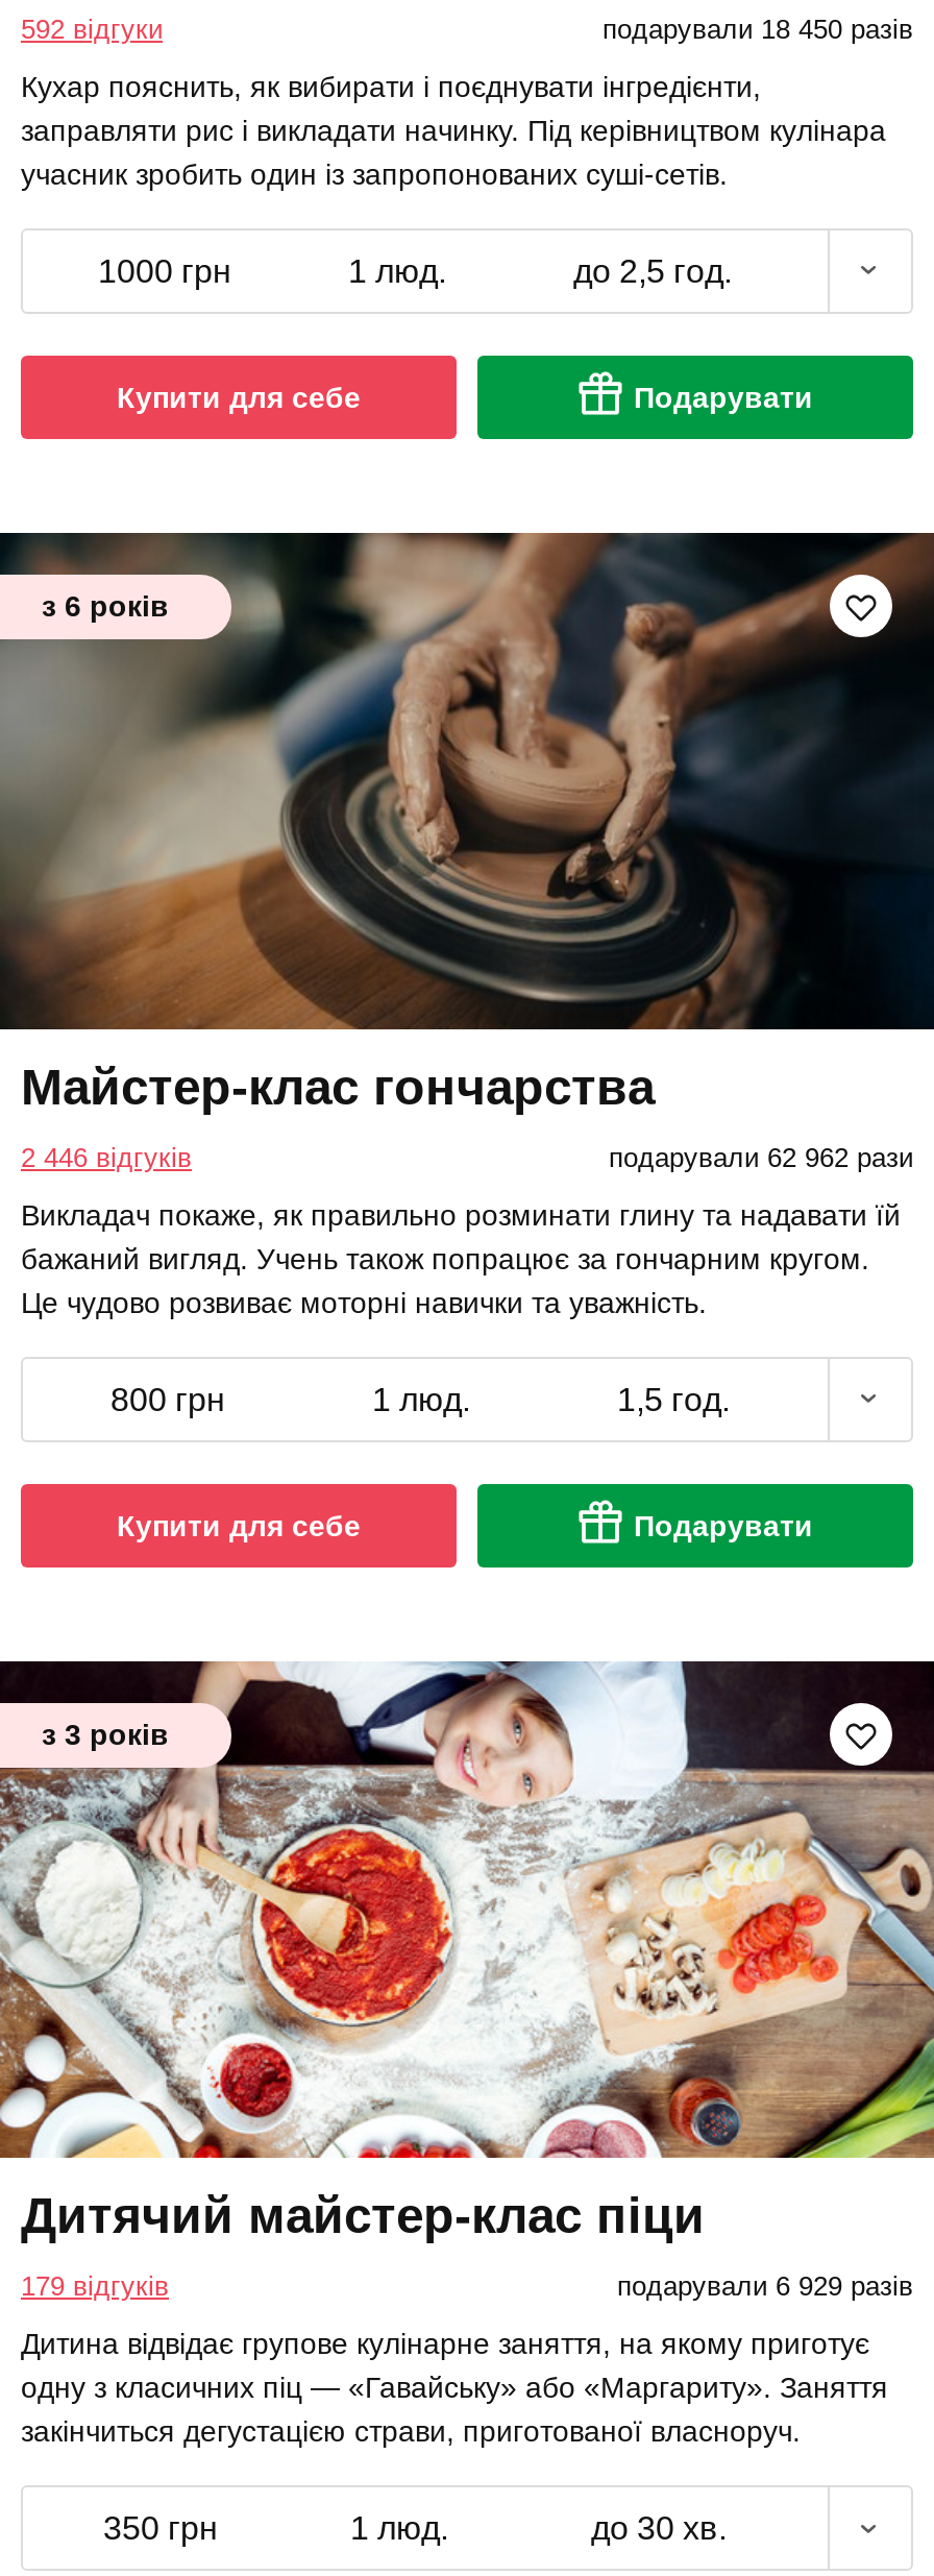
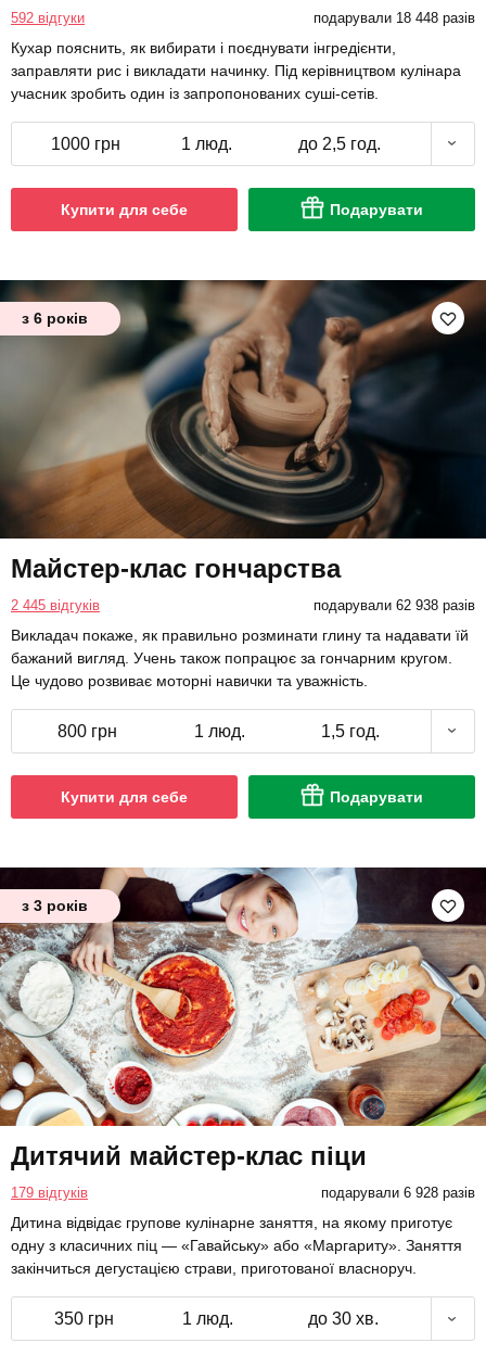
[603,13,913,44] подарували 18 450 разів -> [314,9,475,26] подарували 18 448 разів
[21,1142,192,1173] 2 446 відгуків -> [11,597,100,613] 2 445 відгуків
[609,1142,913,1173] подарували 62 962 рази -> [314,597,475,613] подарували 62 938 разів
[617,2271,913,2302] подарували 6 929 разів -> [321,1185,475,1201] подарували 6 928 разів

